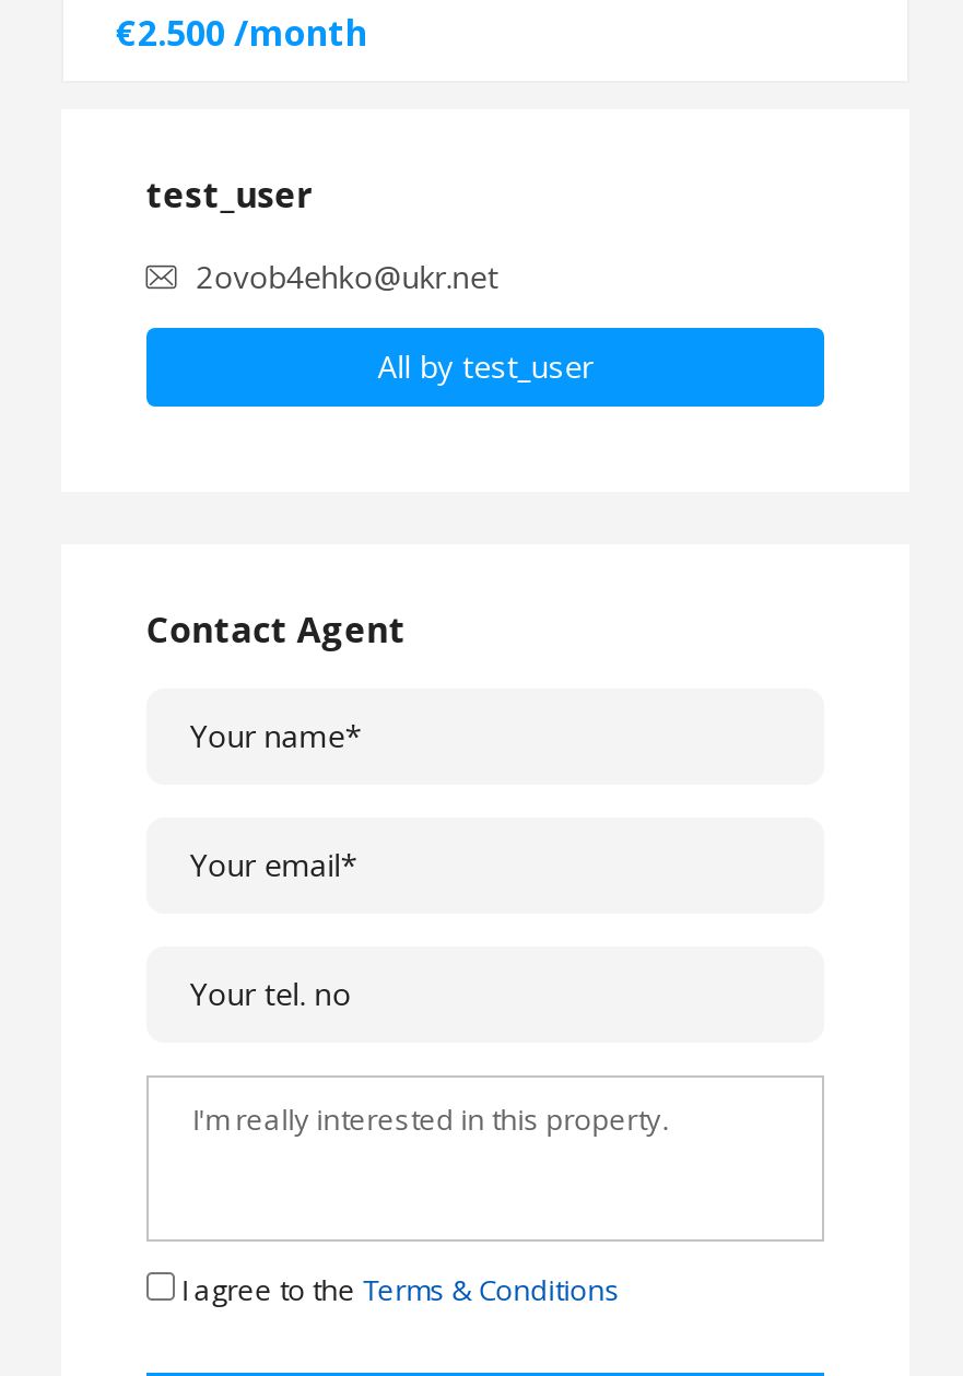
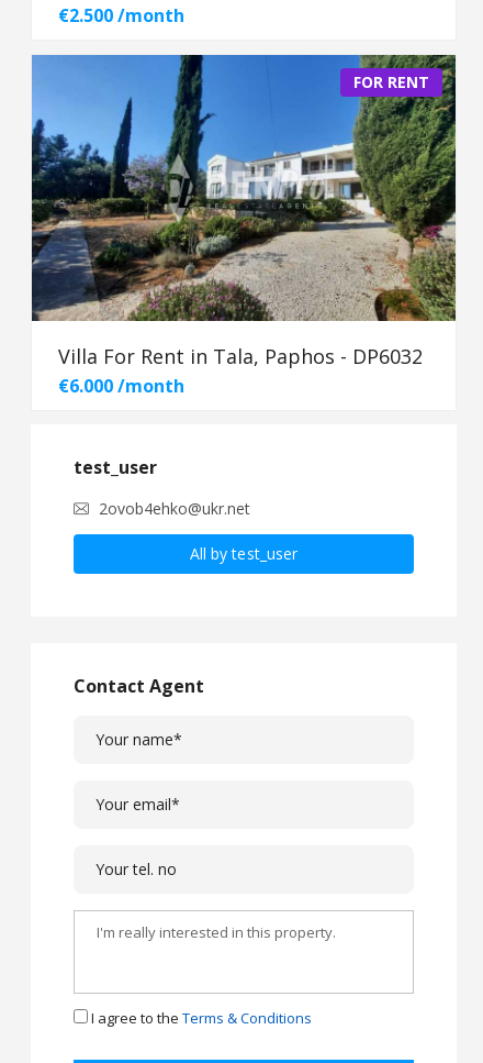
none -> [31,54,457,322] [image] | FOR RENT
none -> [58,342,423,397] Villa For Rent in Tala, Paphos - DP6032 | €6.000 /month

